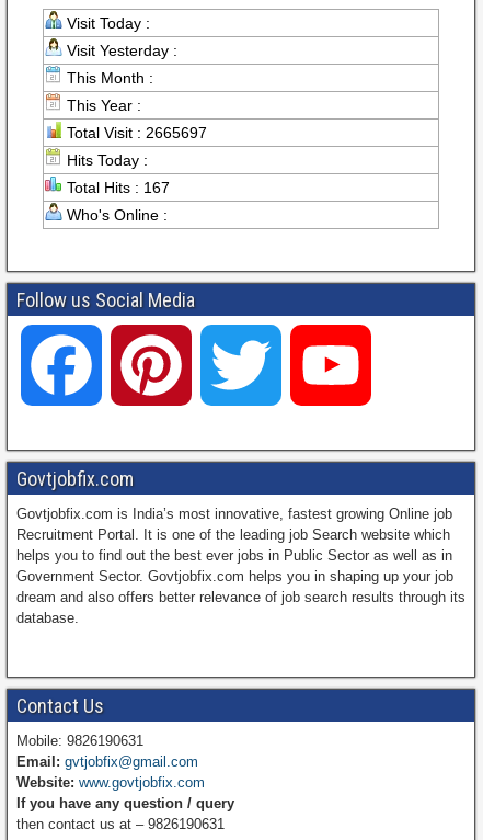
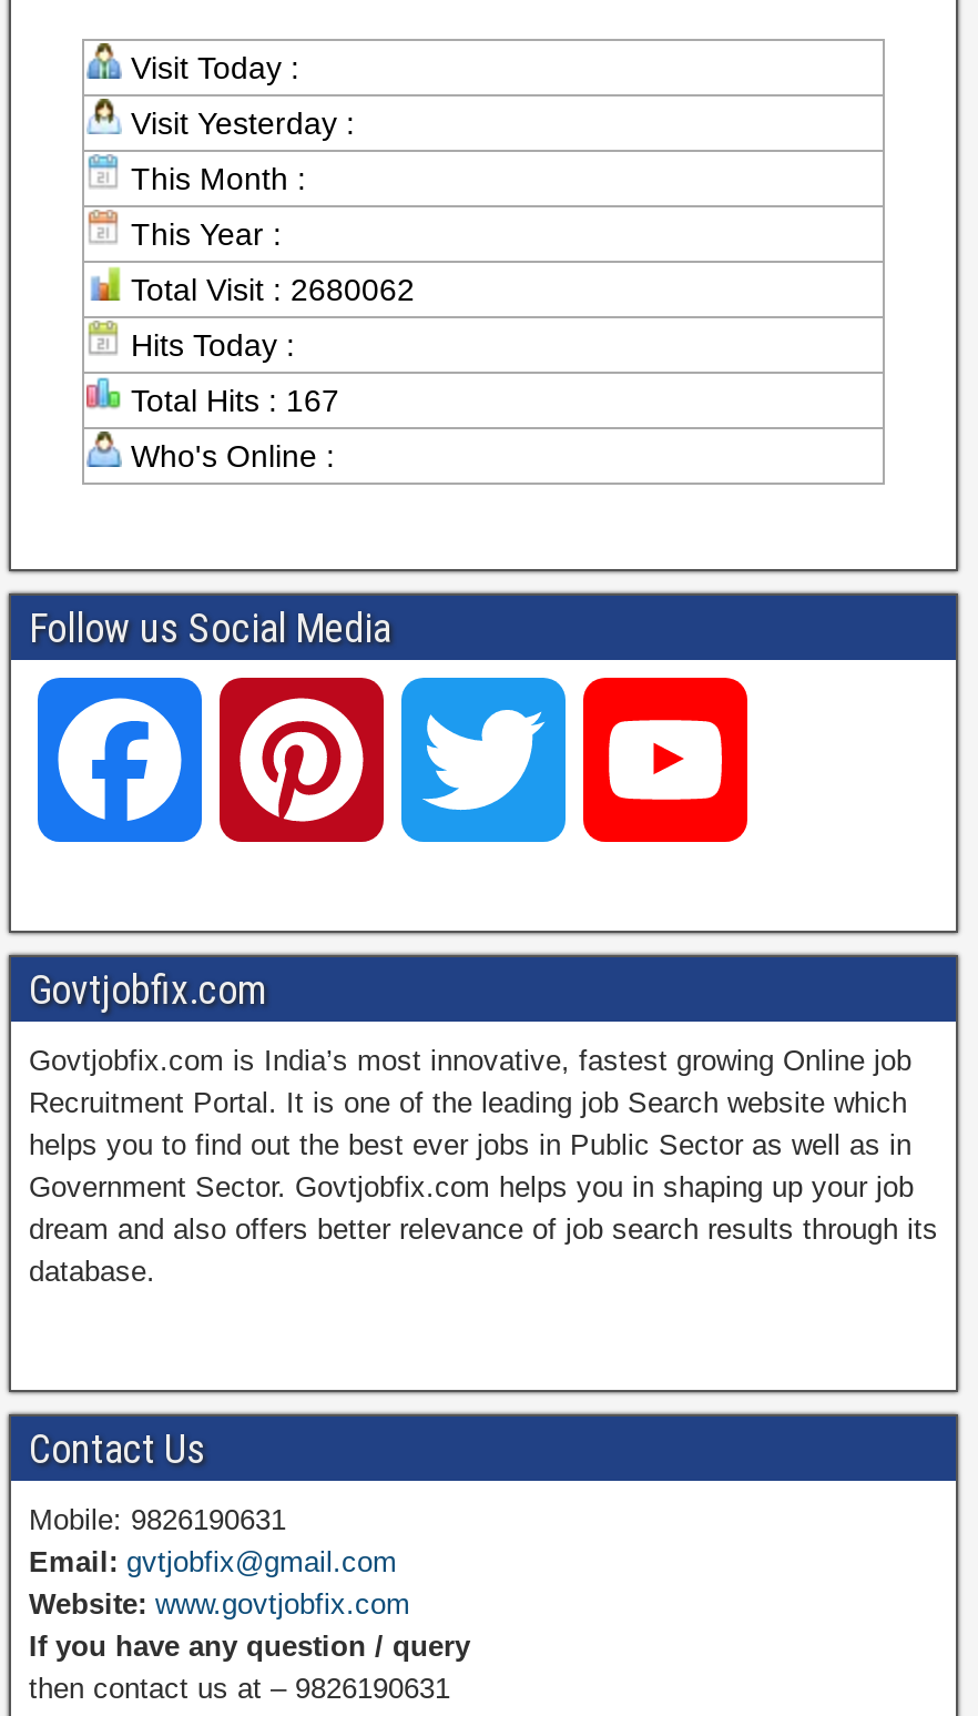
[62,124,207,141] Total Visit : 2665697 -> [122,272,415,307] Total Visit : 2680062

